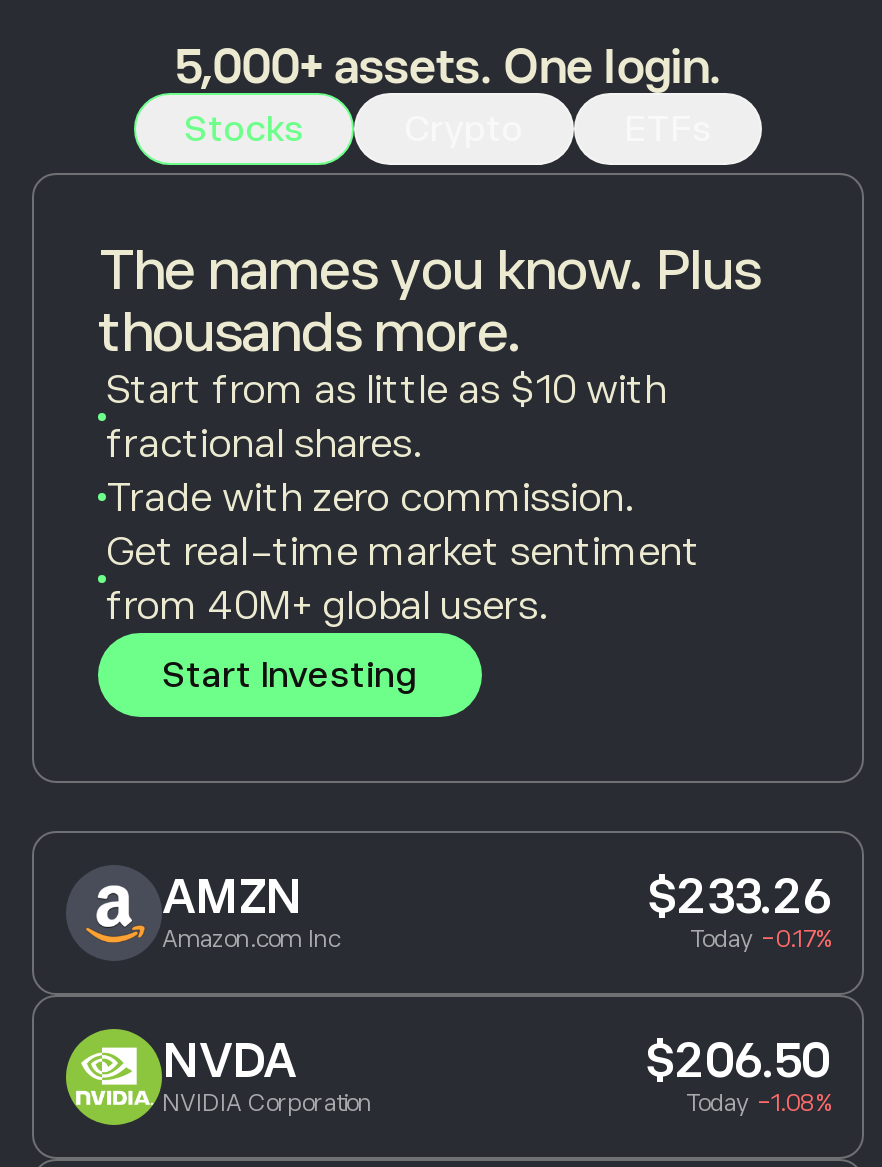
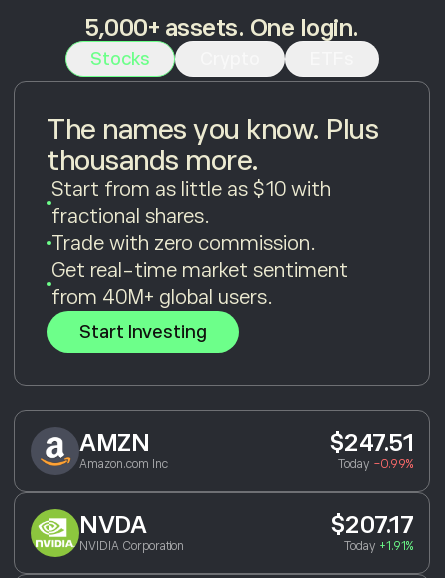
[647,868,830,922] $233.26 -> [328,429,413,456] $247.51
[690,924,830,952] Today -0.17% -> [338,457,413,471] Today -0.99%
[645,1032,830,1086] $206.50 -> [329,511,413,538] $207.17
[686,1088,830,1116] Today -1.08% -> [344,539,413,553] Today +1.91%

